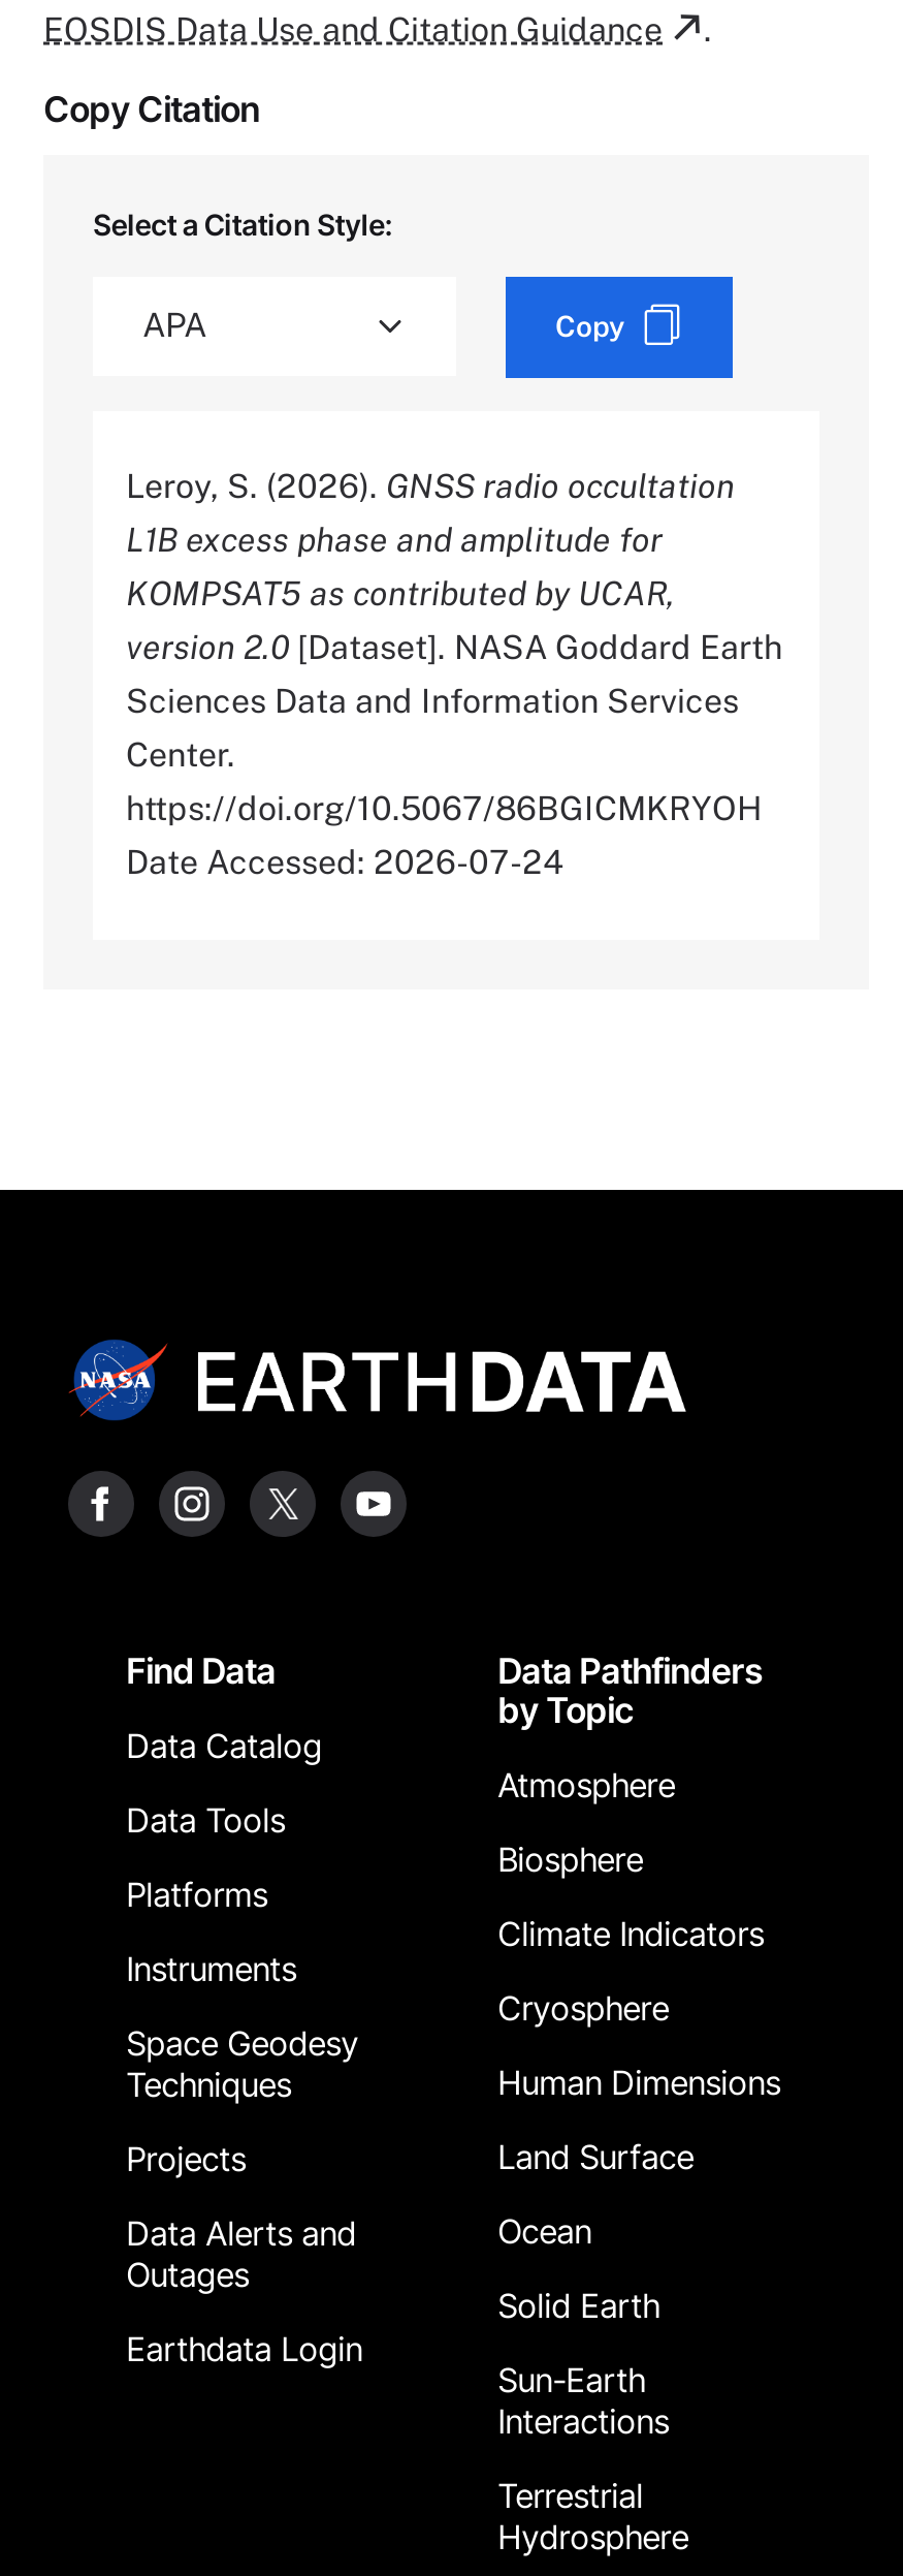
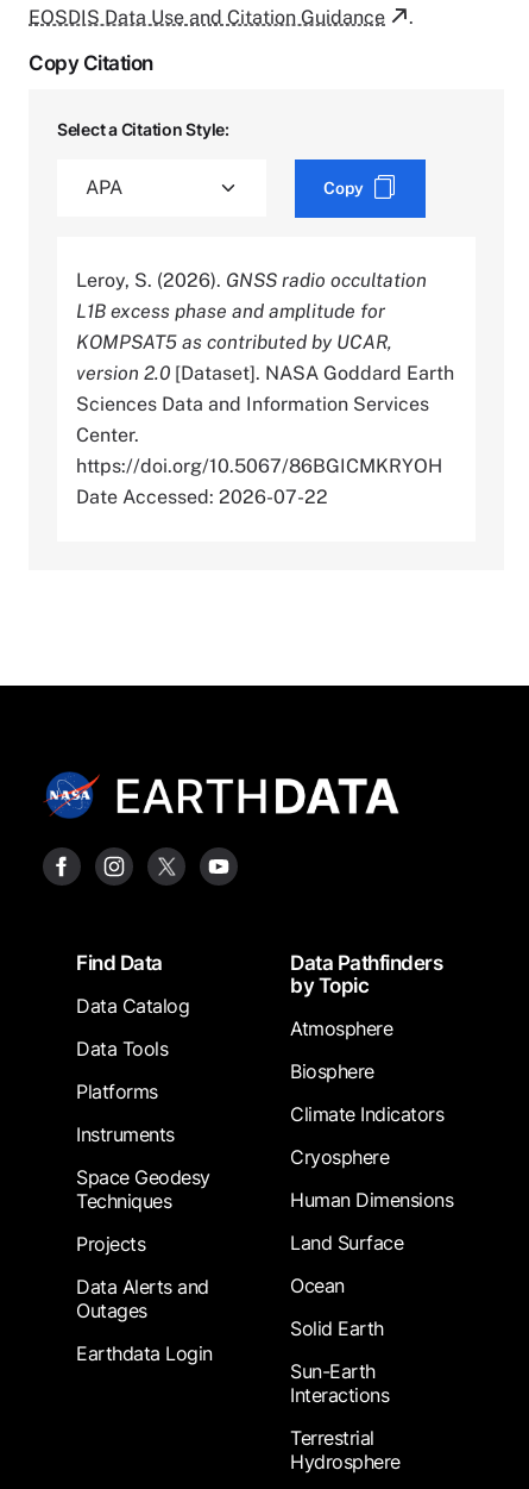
[126,844,563,883] Date Accessed: 2026-07-24 -> [76,486,328,509] Date Accessed: 2026-07-22

